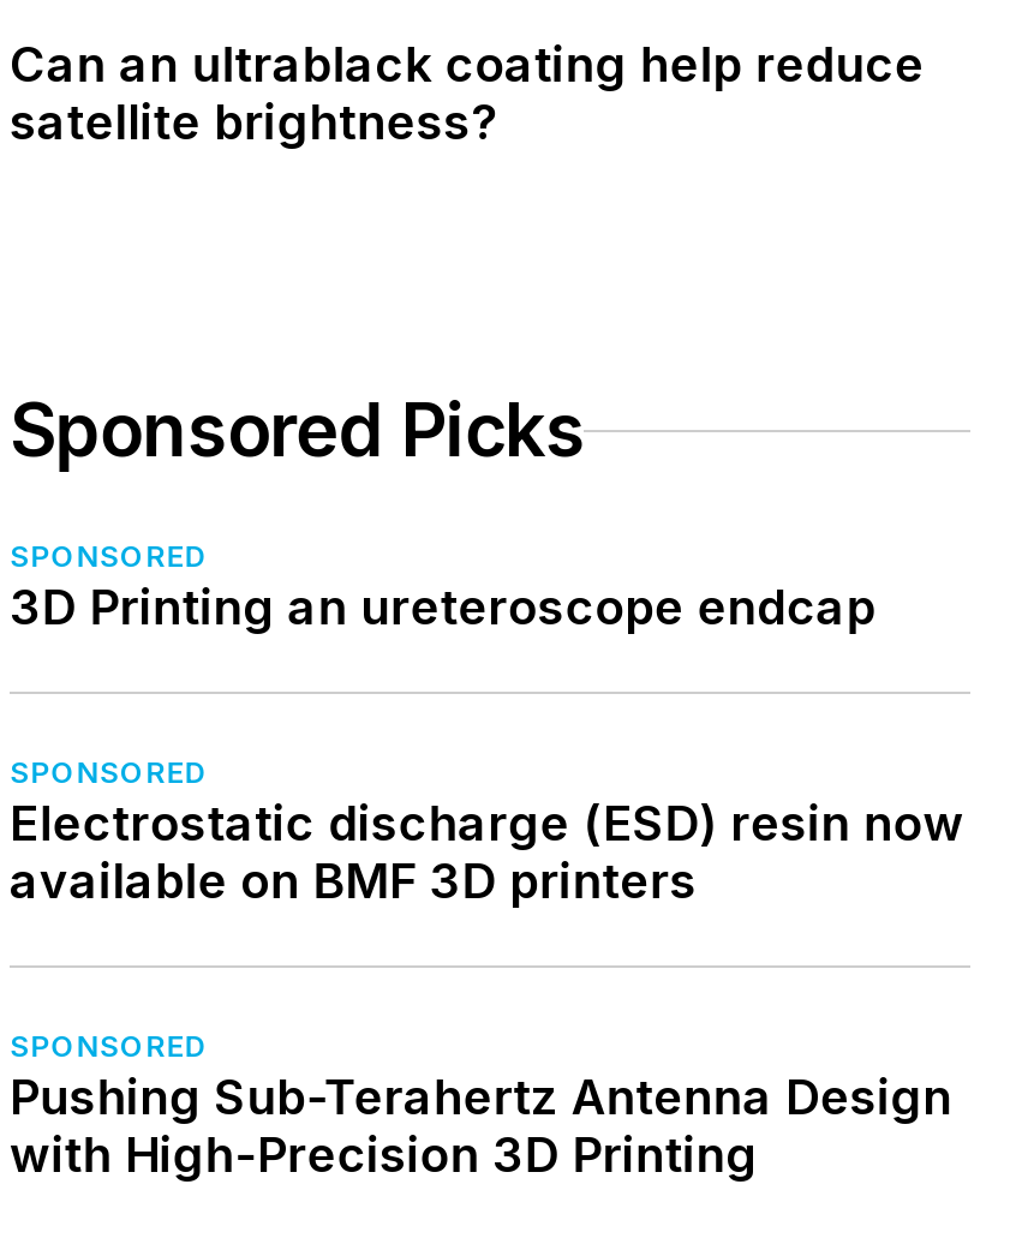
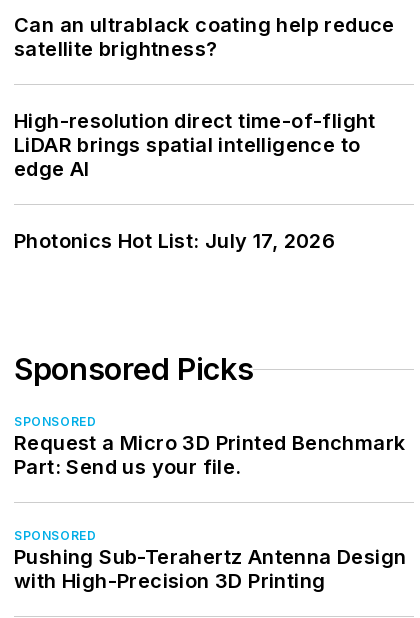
none -> [14,109,376,253] High-resolution direct time-of-flight | LiDAR brings spatial intelligence to | edge AI | Photonics Hot List: July 17, 2026
moved [10,387,585,574] -> [14,351,253,429]: Sponsored Picks | SPONSORED
[10,579,965,910] 3D Printing an ureteroscope endcap | SPONSORED | Electrostatic discharge (ESD) resin now | available on BMF 3D printers -> [14,431,405,479] Request a Micro 3D Printed Benchmark | Part: Send us your file.

